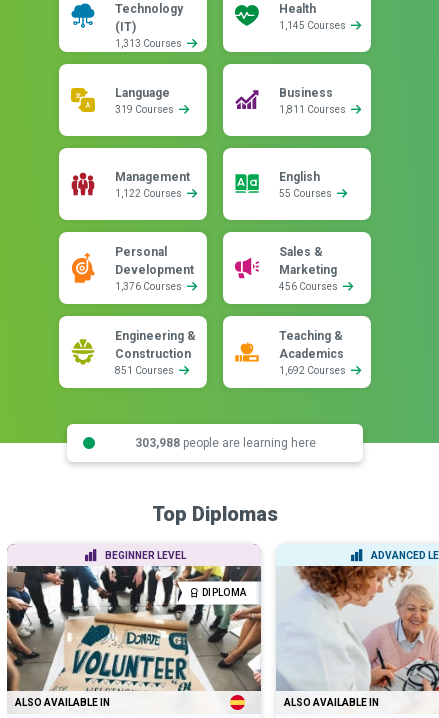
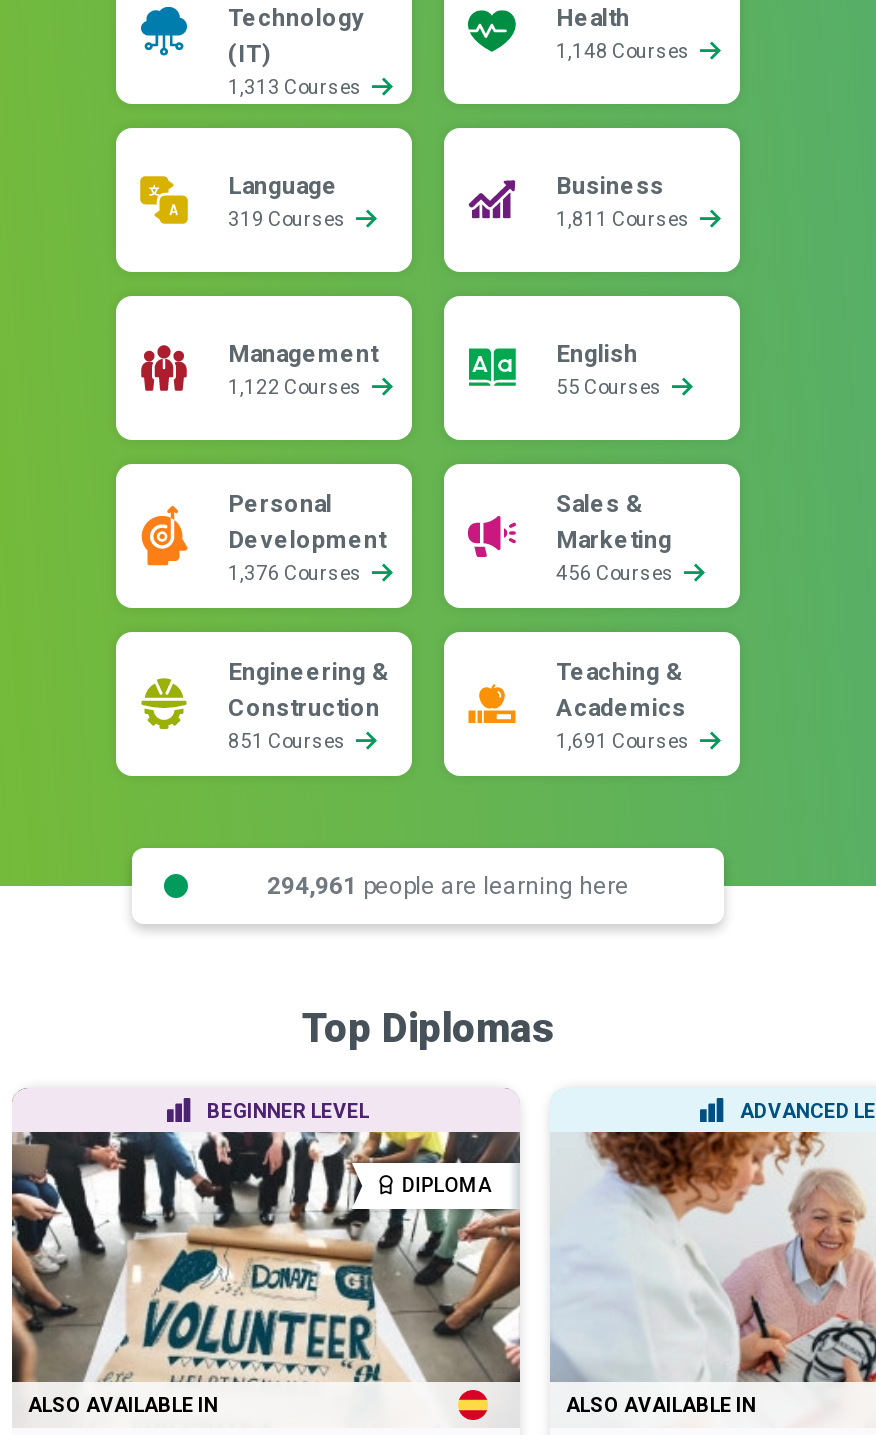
[279,20,348,31] 1,145 Courses -> [556,40,694,62] 1,148 Courses
[279,365,348,376] 1,692 Courses -> [556,730,694,752] 1,691 Courses
[134,435,315,449] 303,988 people are learning here -> [267,871,629,899] 294,961 people are learning here

